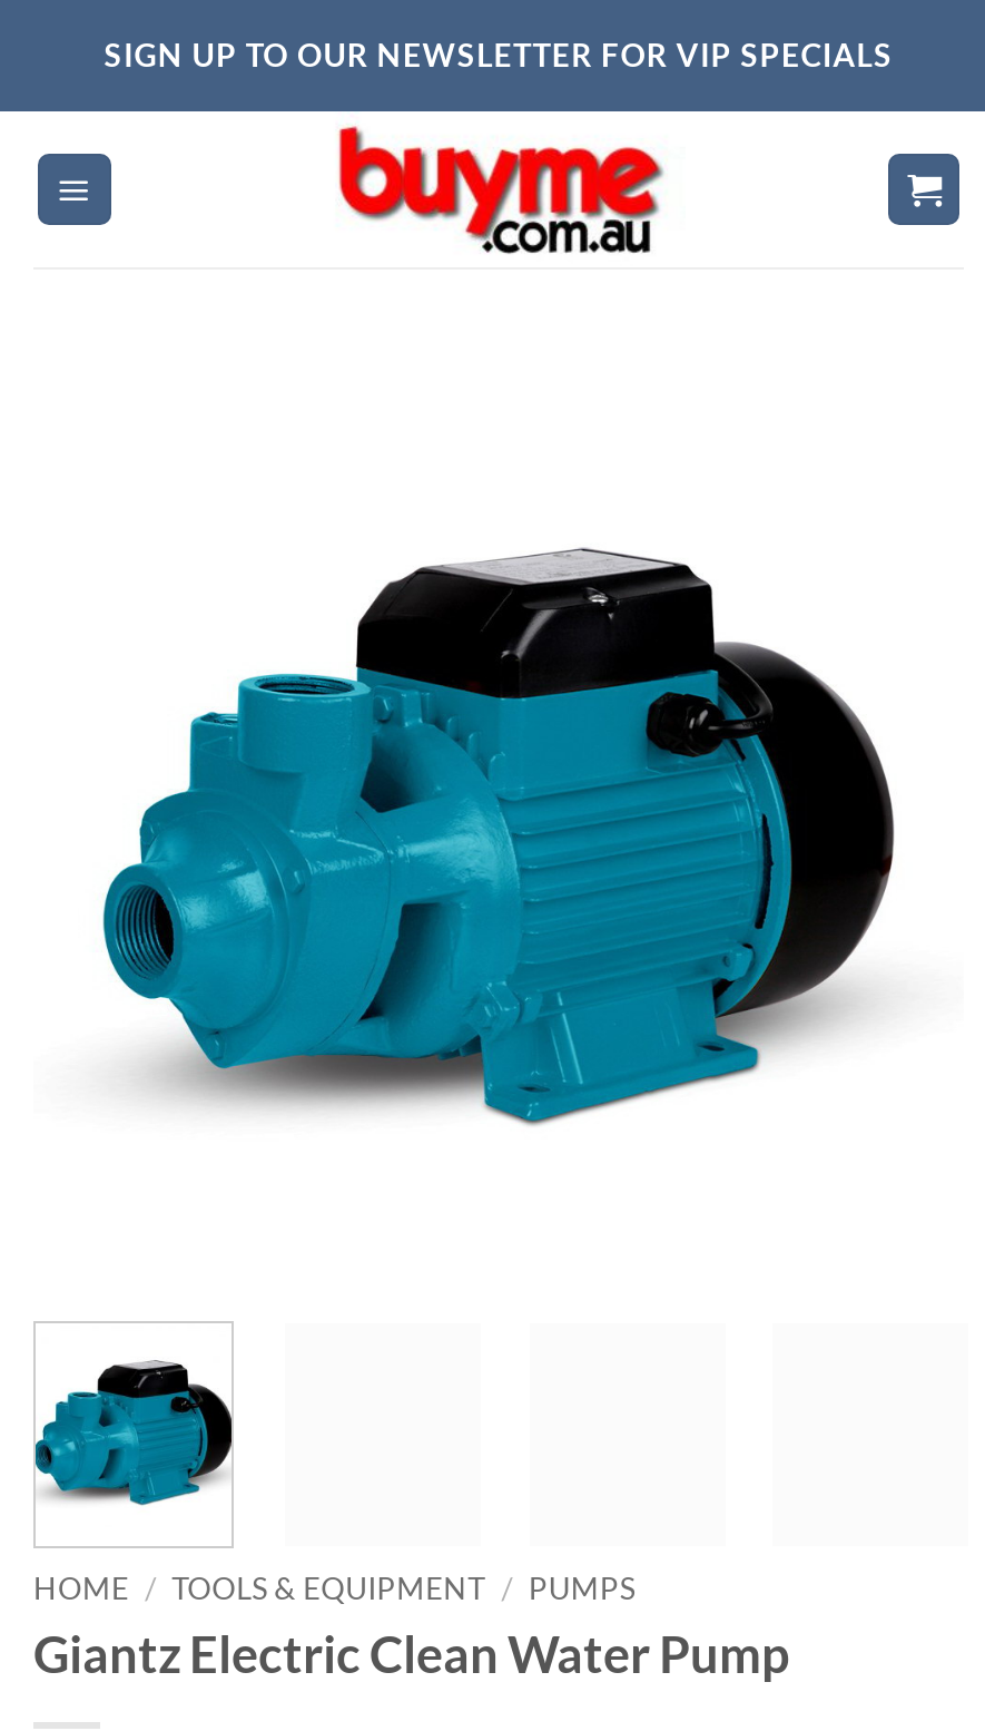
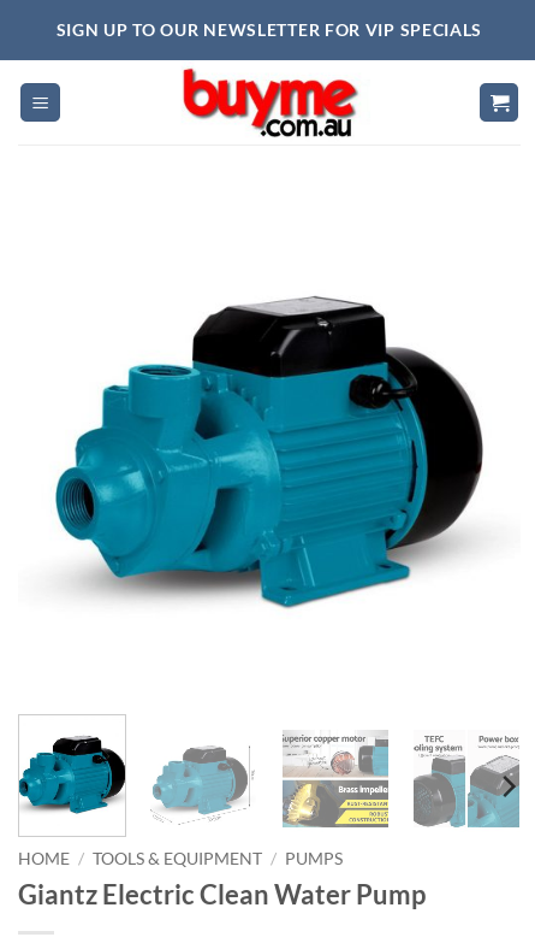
none -> [151,747,254,815] [image]
none -> [281,731,390,829] [image]
none -> [412,735,521,829] [image]

